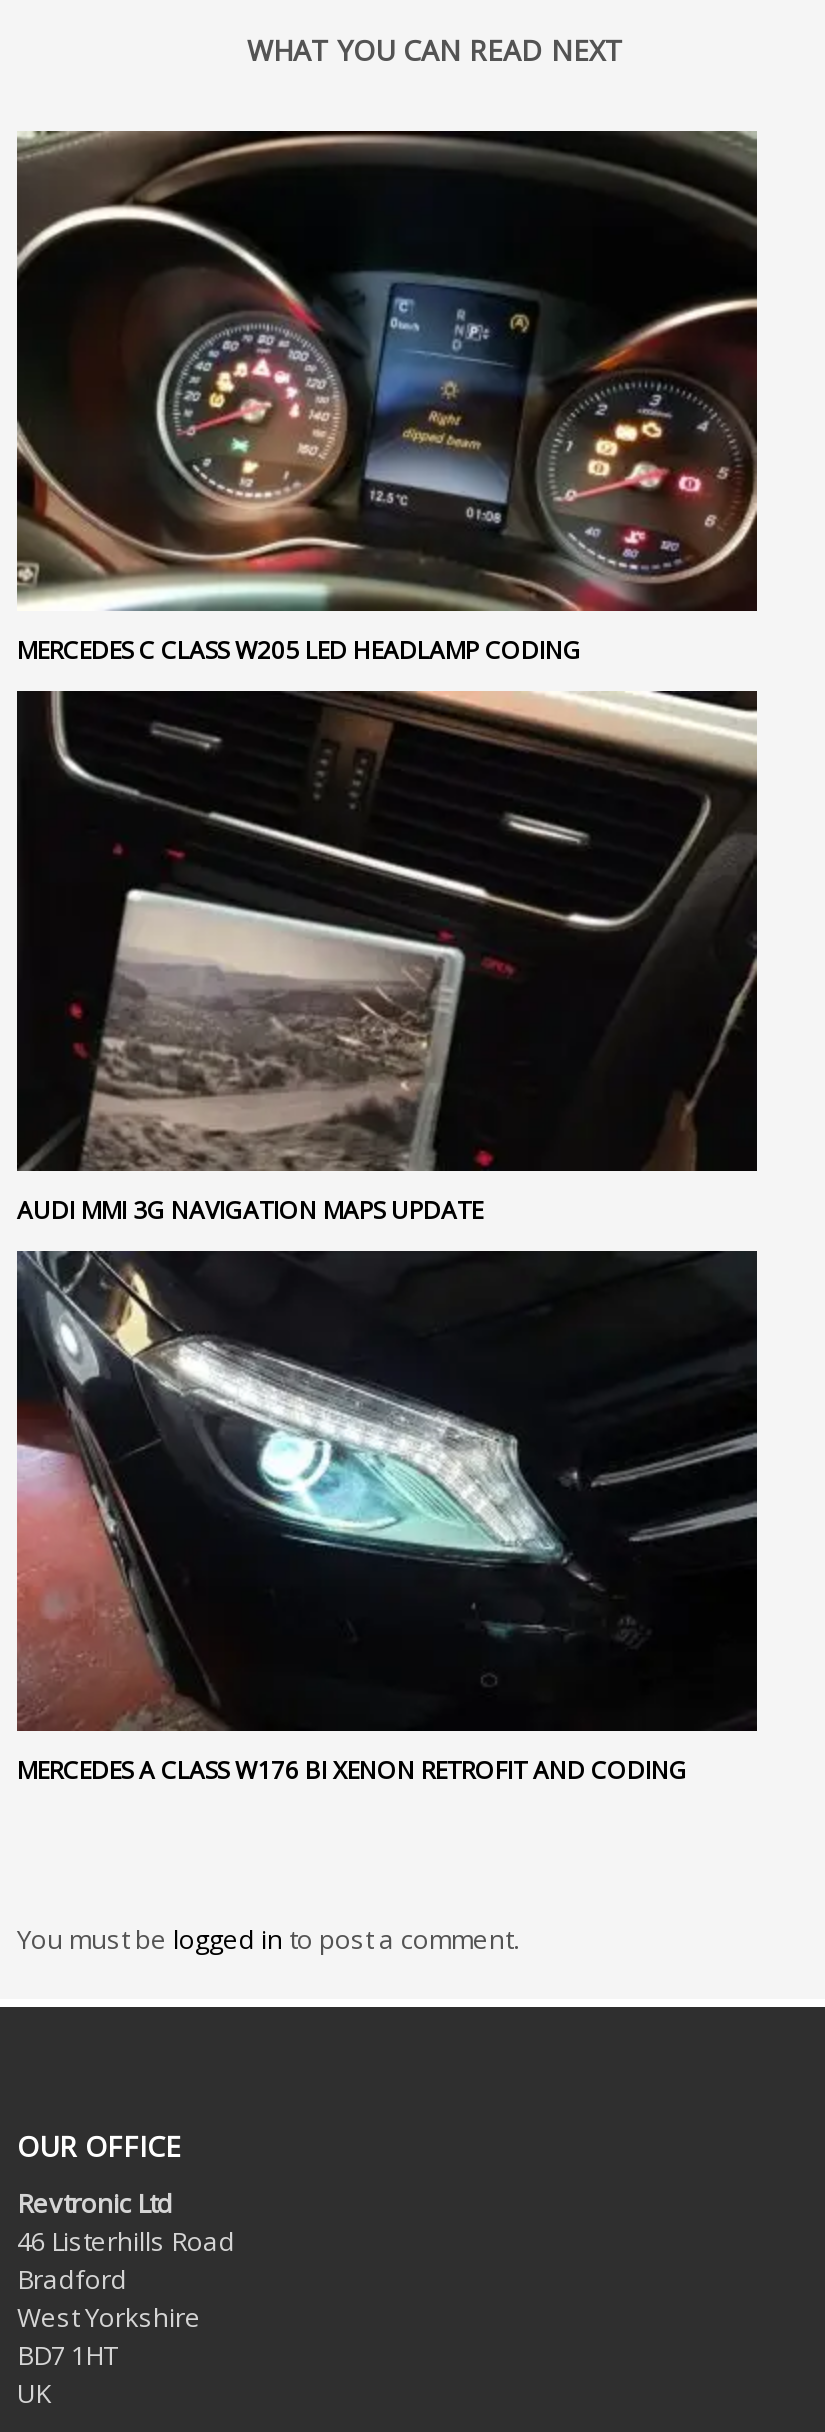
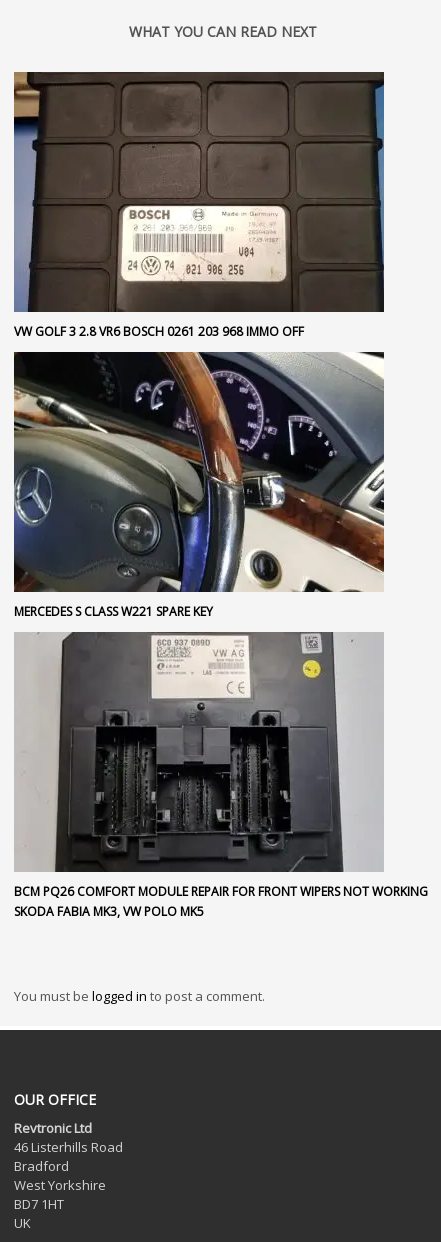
[15,131,759,667] [image] | MERCEDES C CLASS W205 LED HEADLAMP CODING -> [14,72,385,340] [image] | VW GOLF 3 2.8 VR6 BOSCH 0261 203 968 IMMO OFF
[15,689,759,1227] [image] | AUDI MMI 3G NAVIGATION MAPS UPDATE -> [13,352,385,620] [image] | MERCEDES S CLASS W221 SPARE KEY
[15,1249,759,1787] [image] | MERCEDES A CLASS W176 BI XENON RETROFIT AND CODING -> [14,632,428,920] [image] | BCM PQ26 COMFORT MODULE REPAIR FOR FRONT WIPERS NOT WORKING | SKODA FABIA MK3, VW POLO MK5

